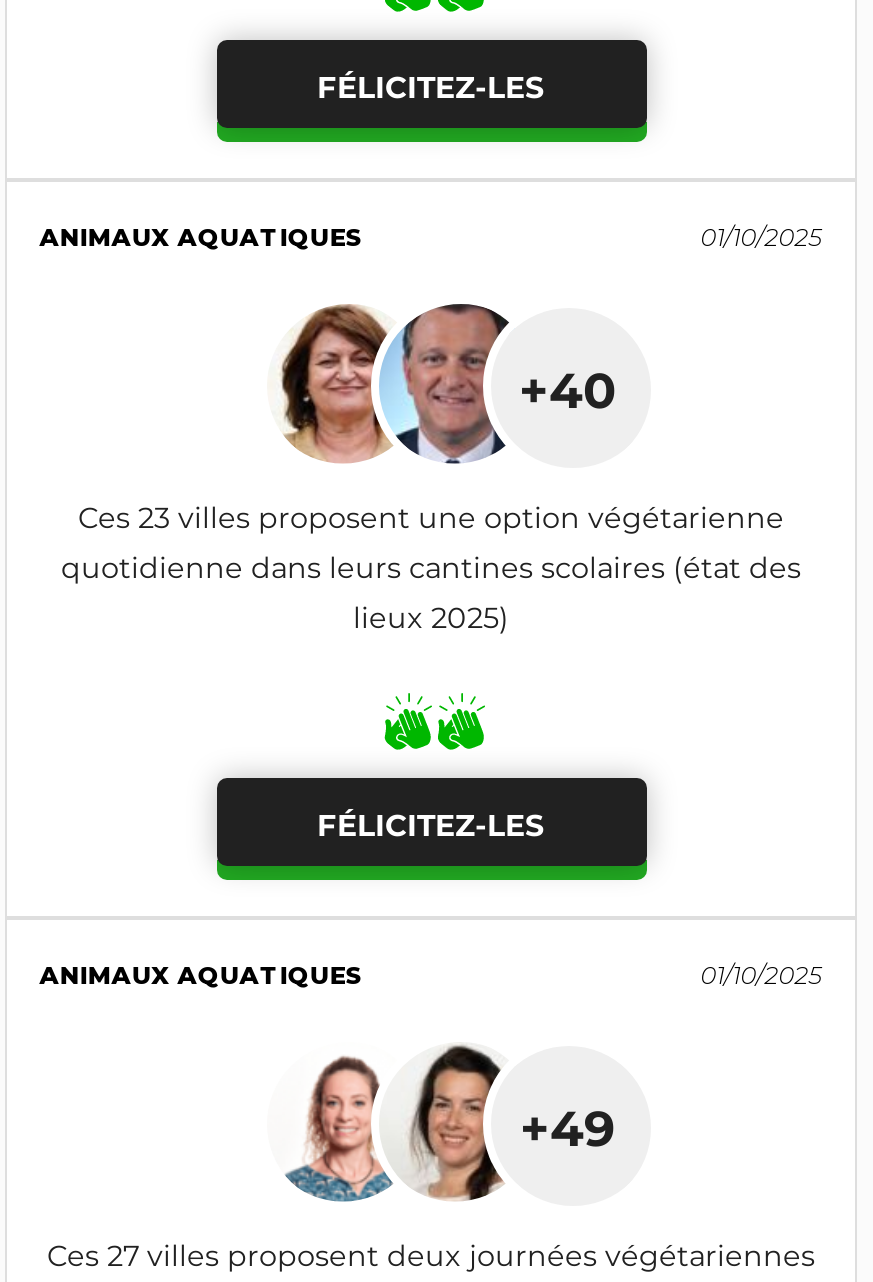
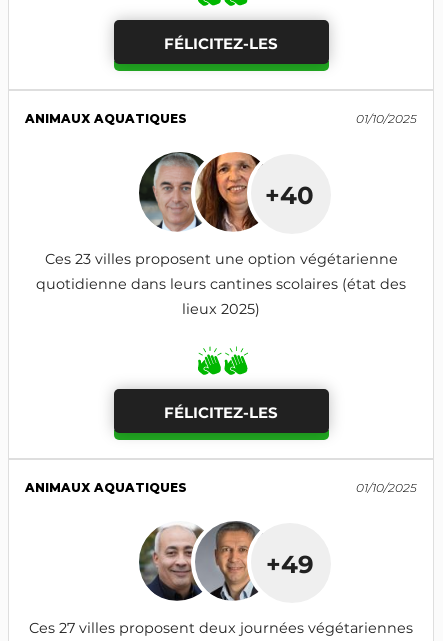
[267,302,507,464] [image] -> [138,151,257,232] [image]
[267,1044,507,1204] [image] -> [138,521,260,602] [image]

